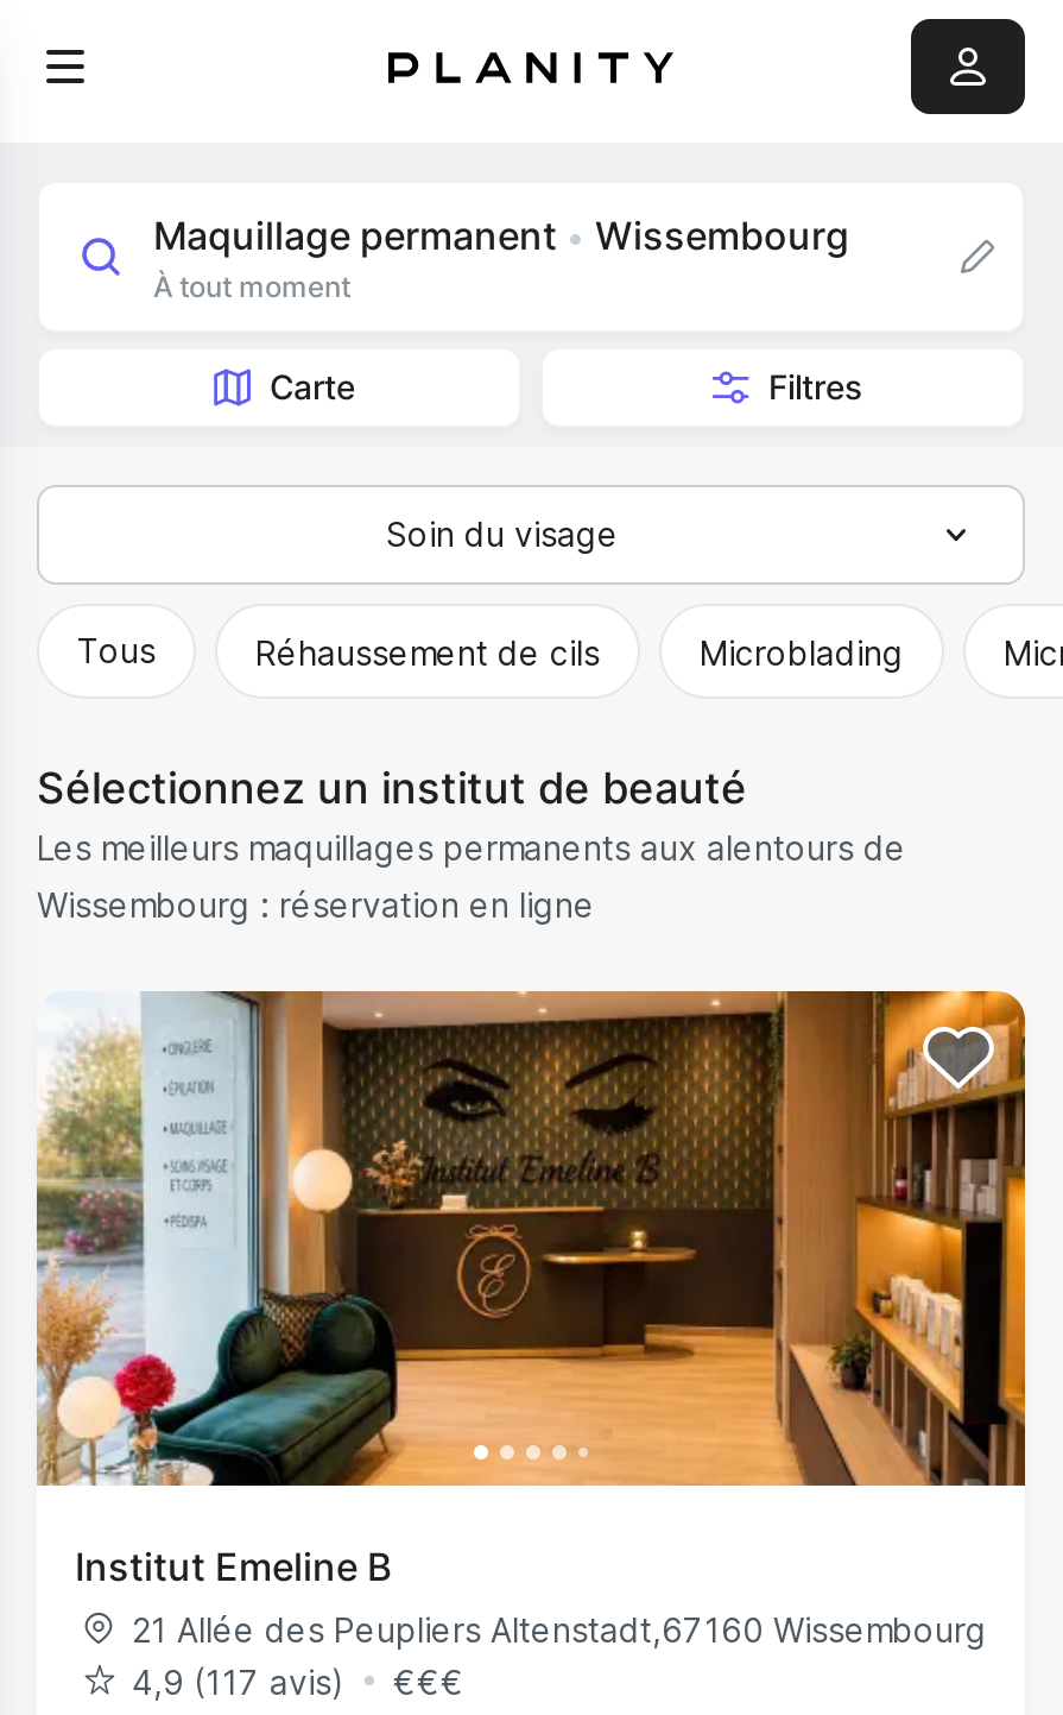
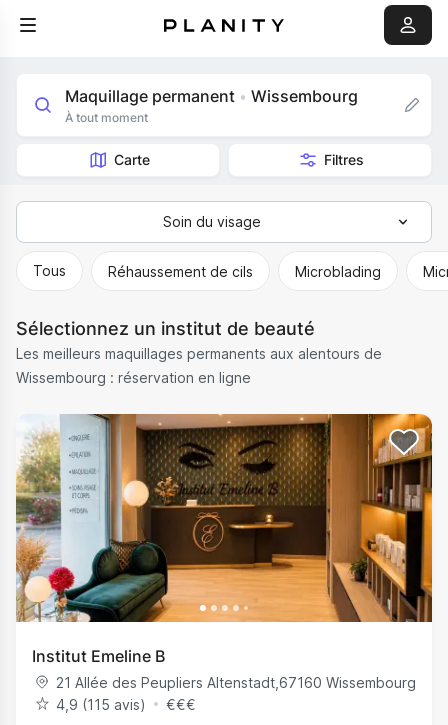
[132,1660,346,1701] 4,9 (117 avis) -> [56,695,146,712] 4,9 (115 avis)

